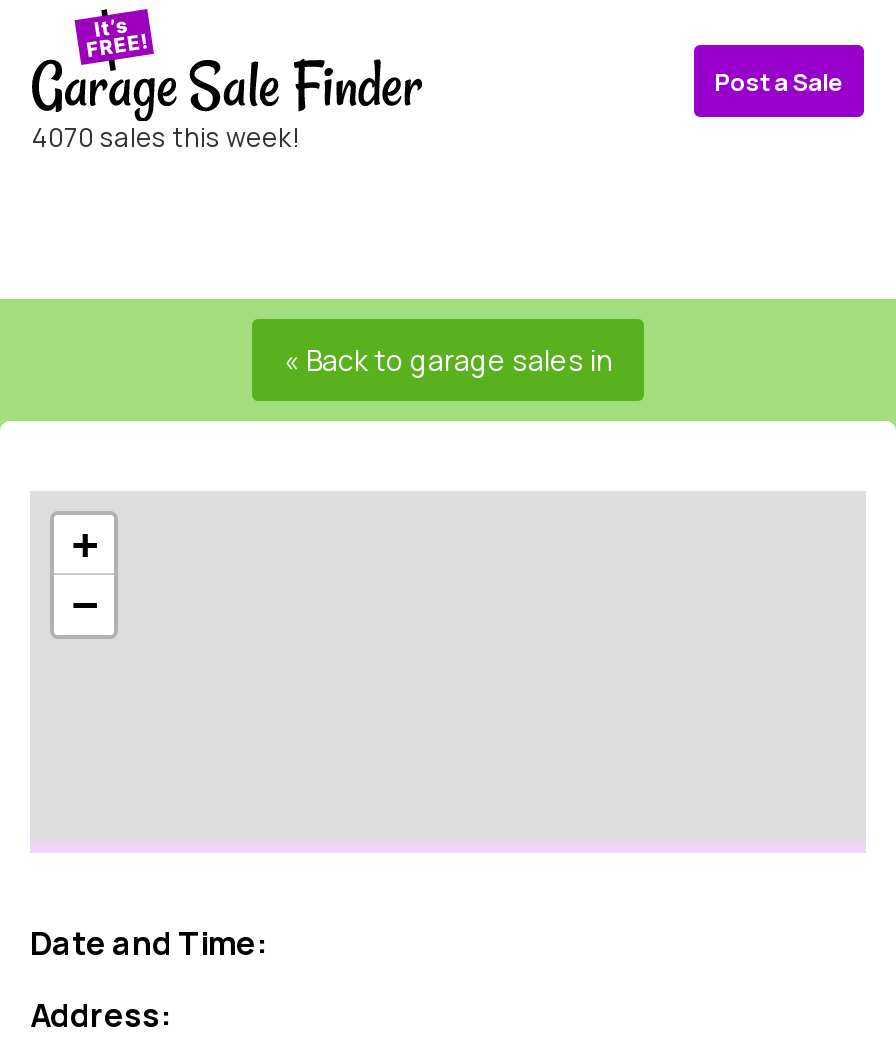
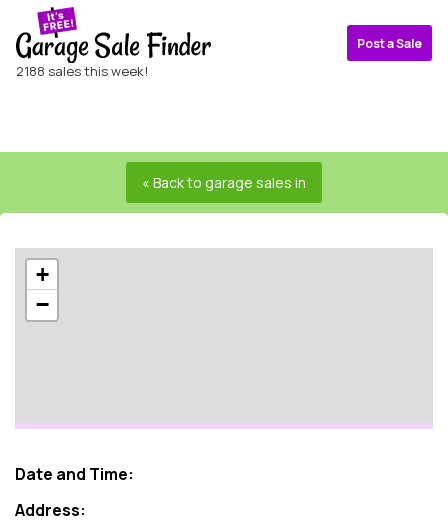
[32,119,312,155] 4070 sales this week! -> [16,62,154,80] 2188 sales this week!

